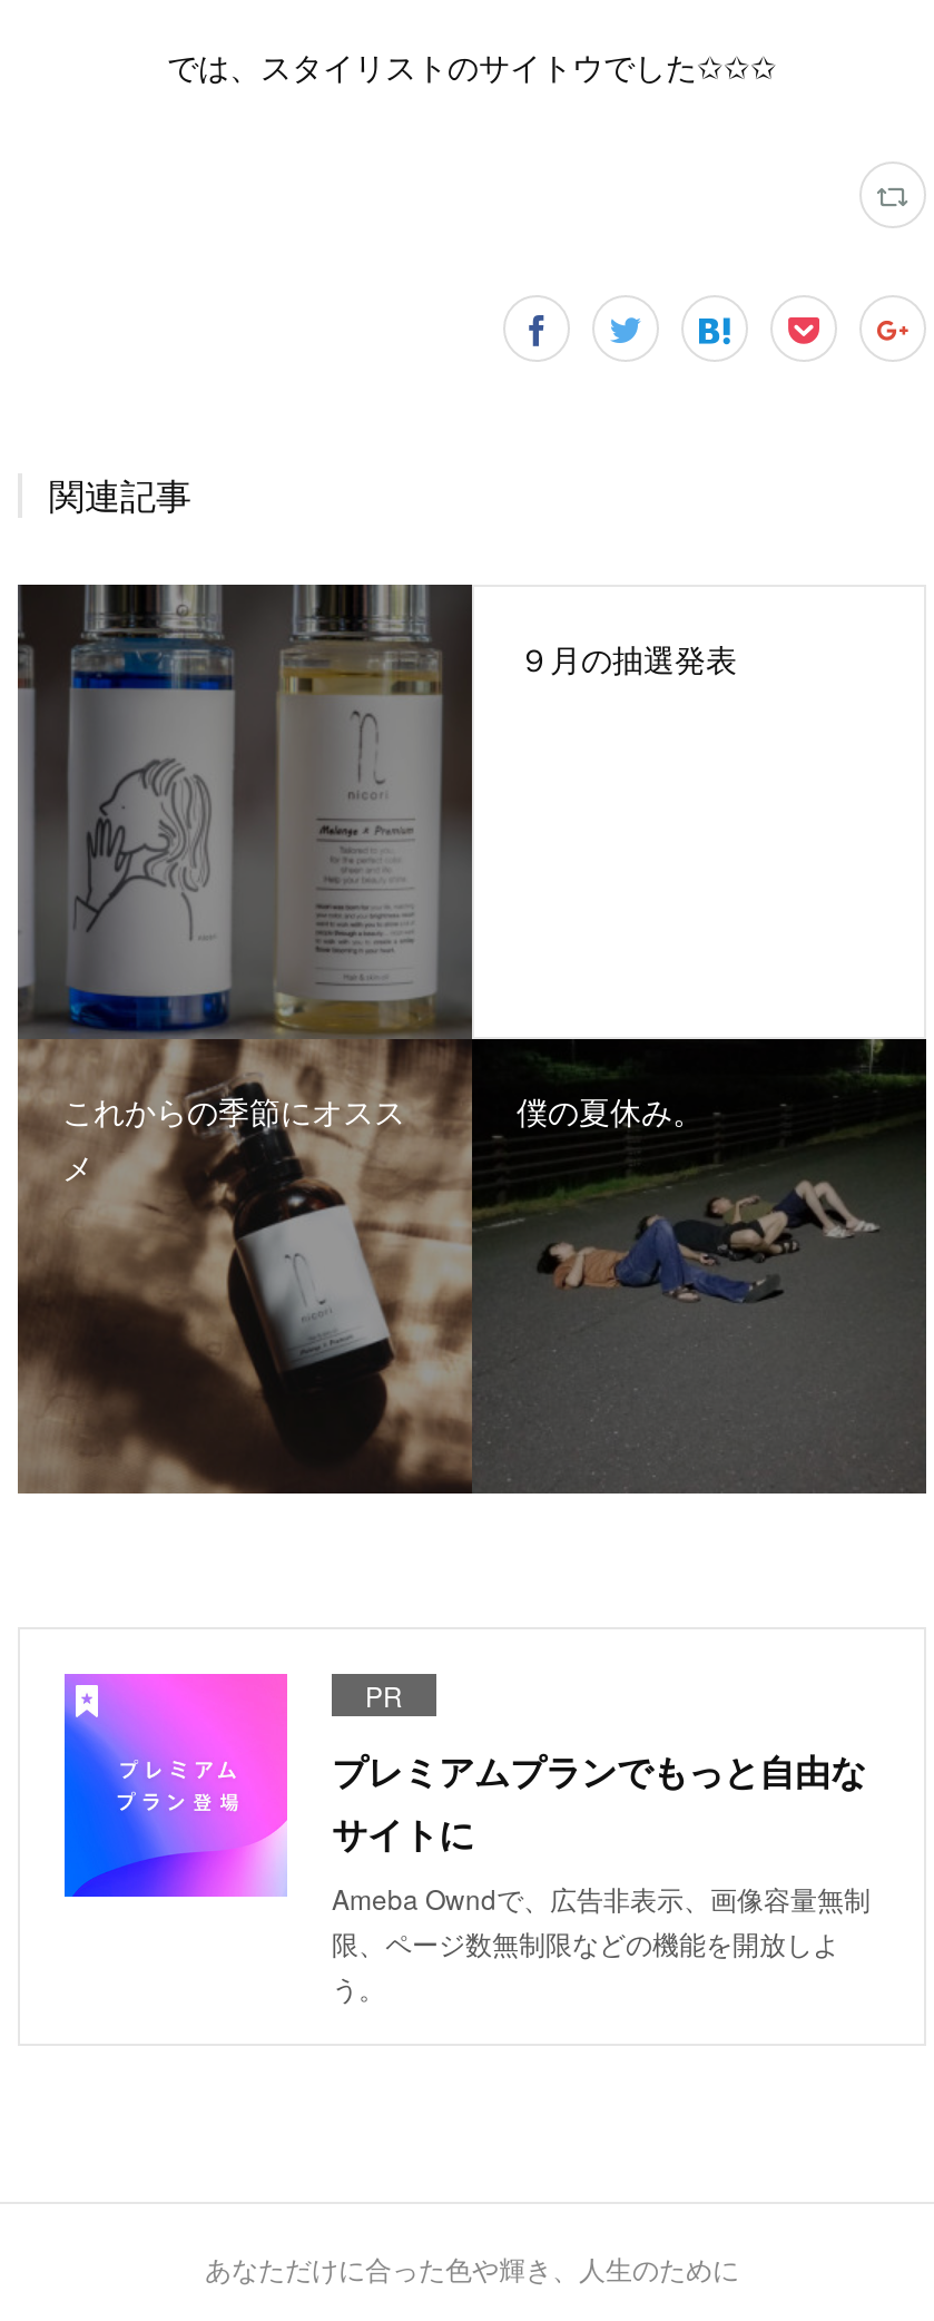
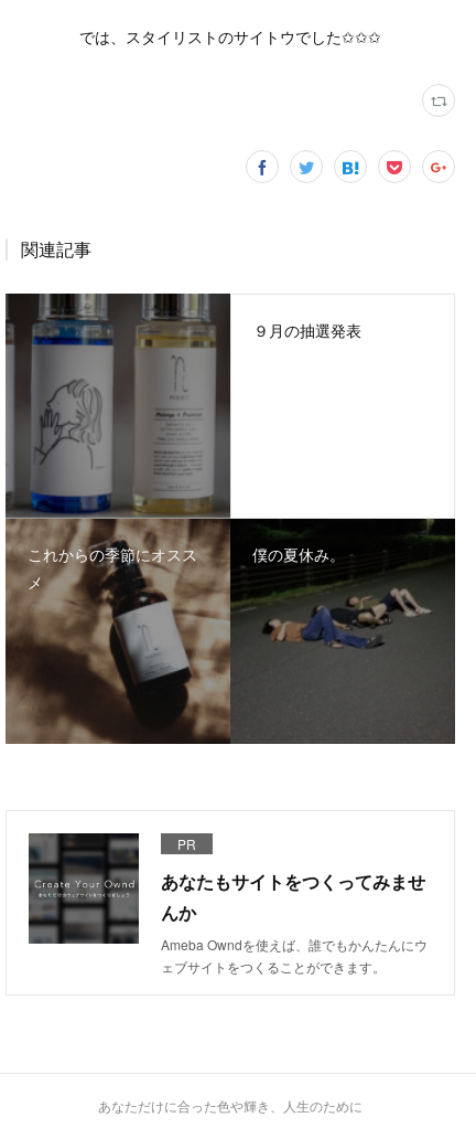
[62,1673,871,2007] [image] | プレミアムプランでもっと自由な | サイトに | Ameba Owndで、広告非表示、画像容量無制 | 限、ページ数無制限などの機能を開放しよ | う。 -> [28,832,428,976] [image] | あなたもサイトをつくってみませ | んか | Ameba Owndを使えば、誰でもかんたんにウ | ェブサイトをつくることができます。

